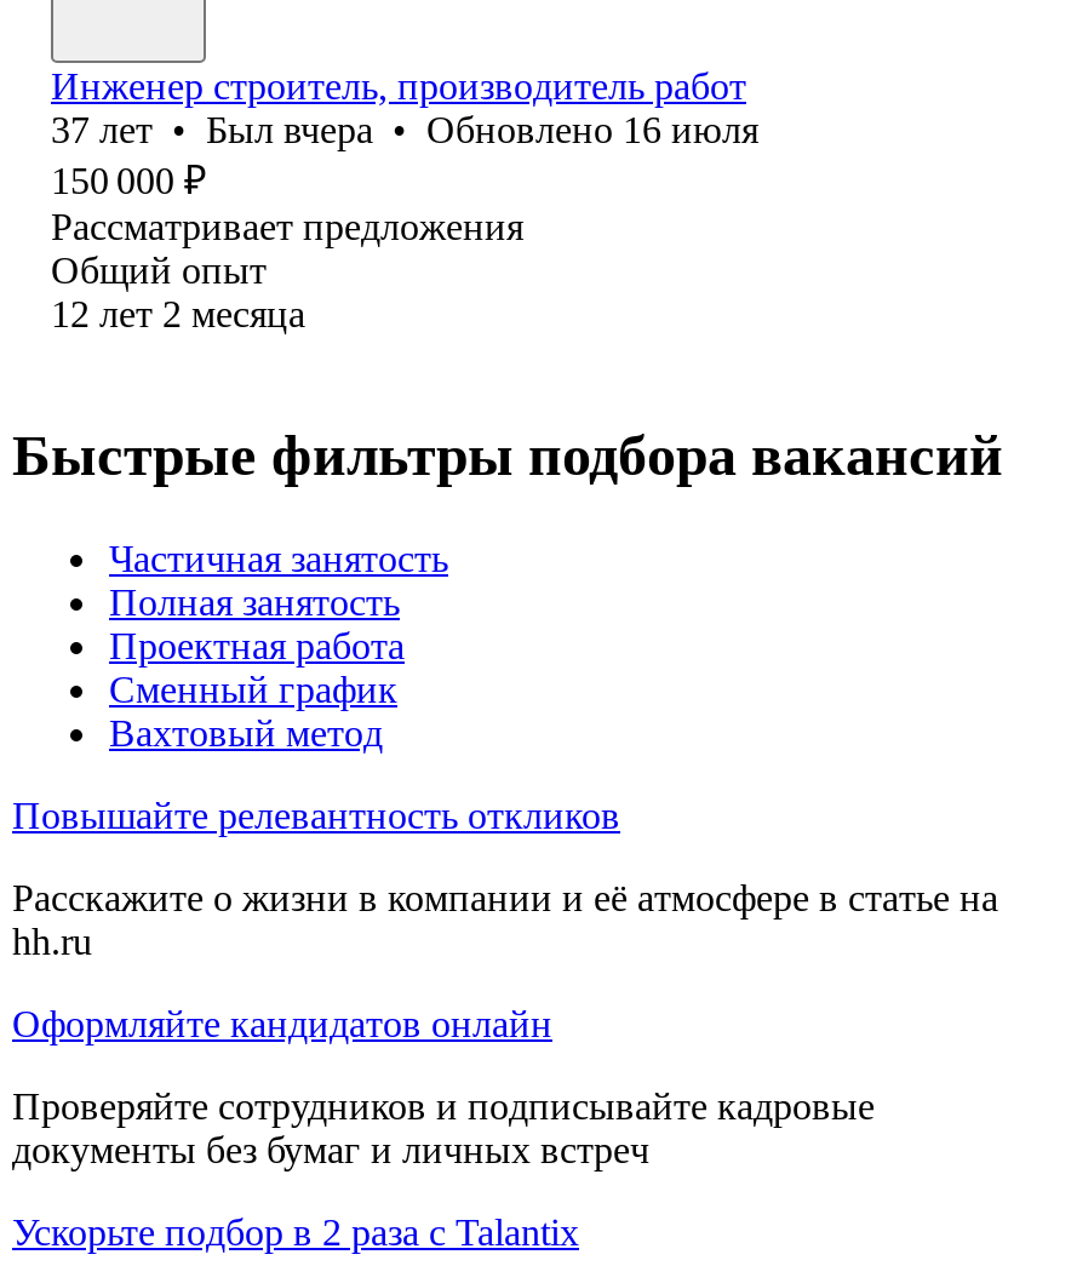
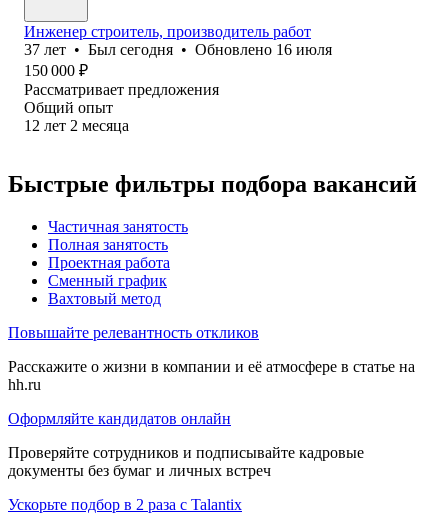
[51,109,758,150] 37 лет • Был вчера • Обновлено 16 июля -> [24,41,332,58] 37 лет • Был сегодня • Обновлено 16 июля

